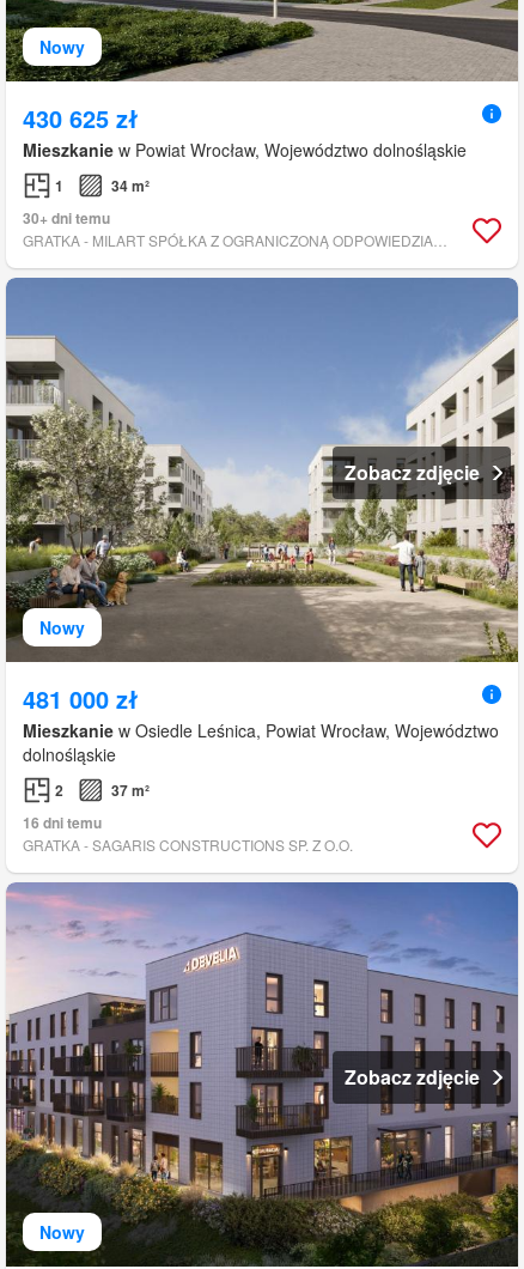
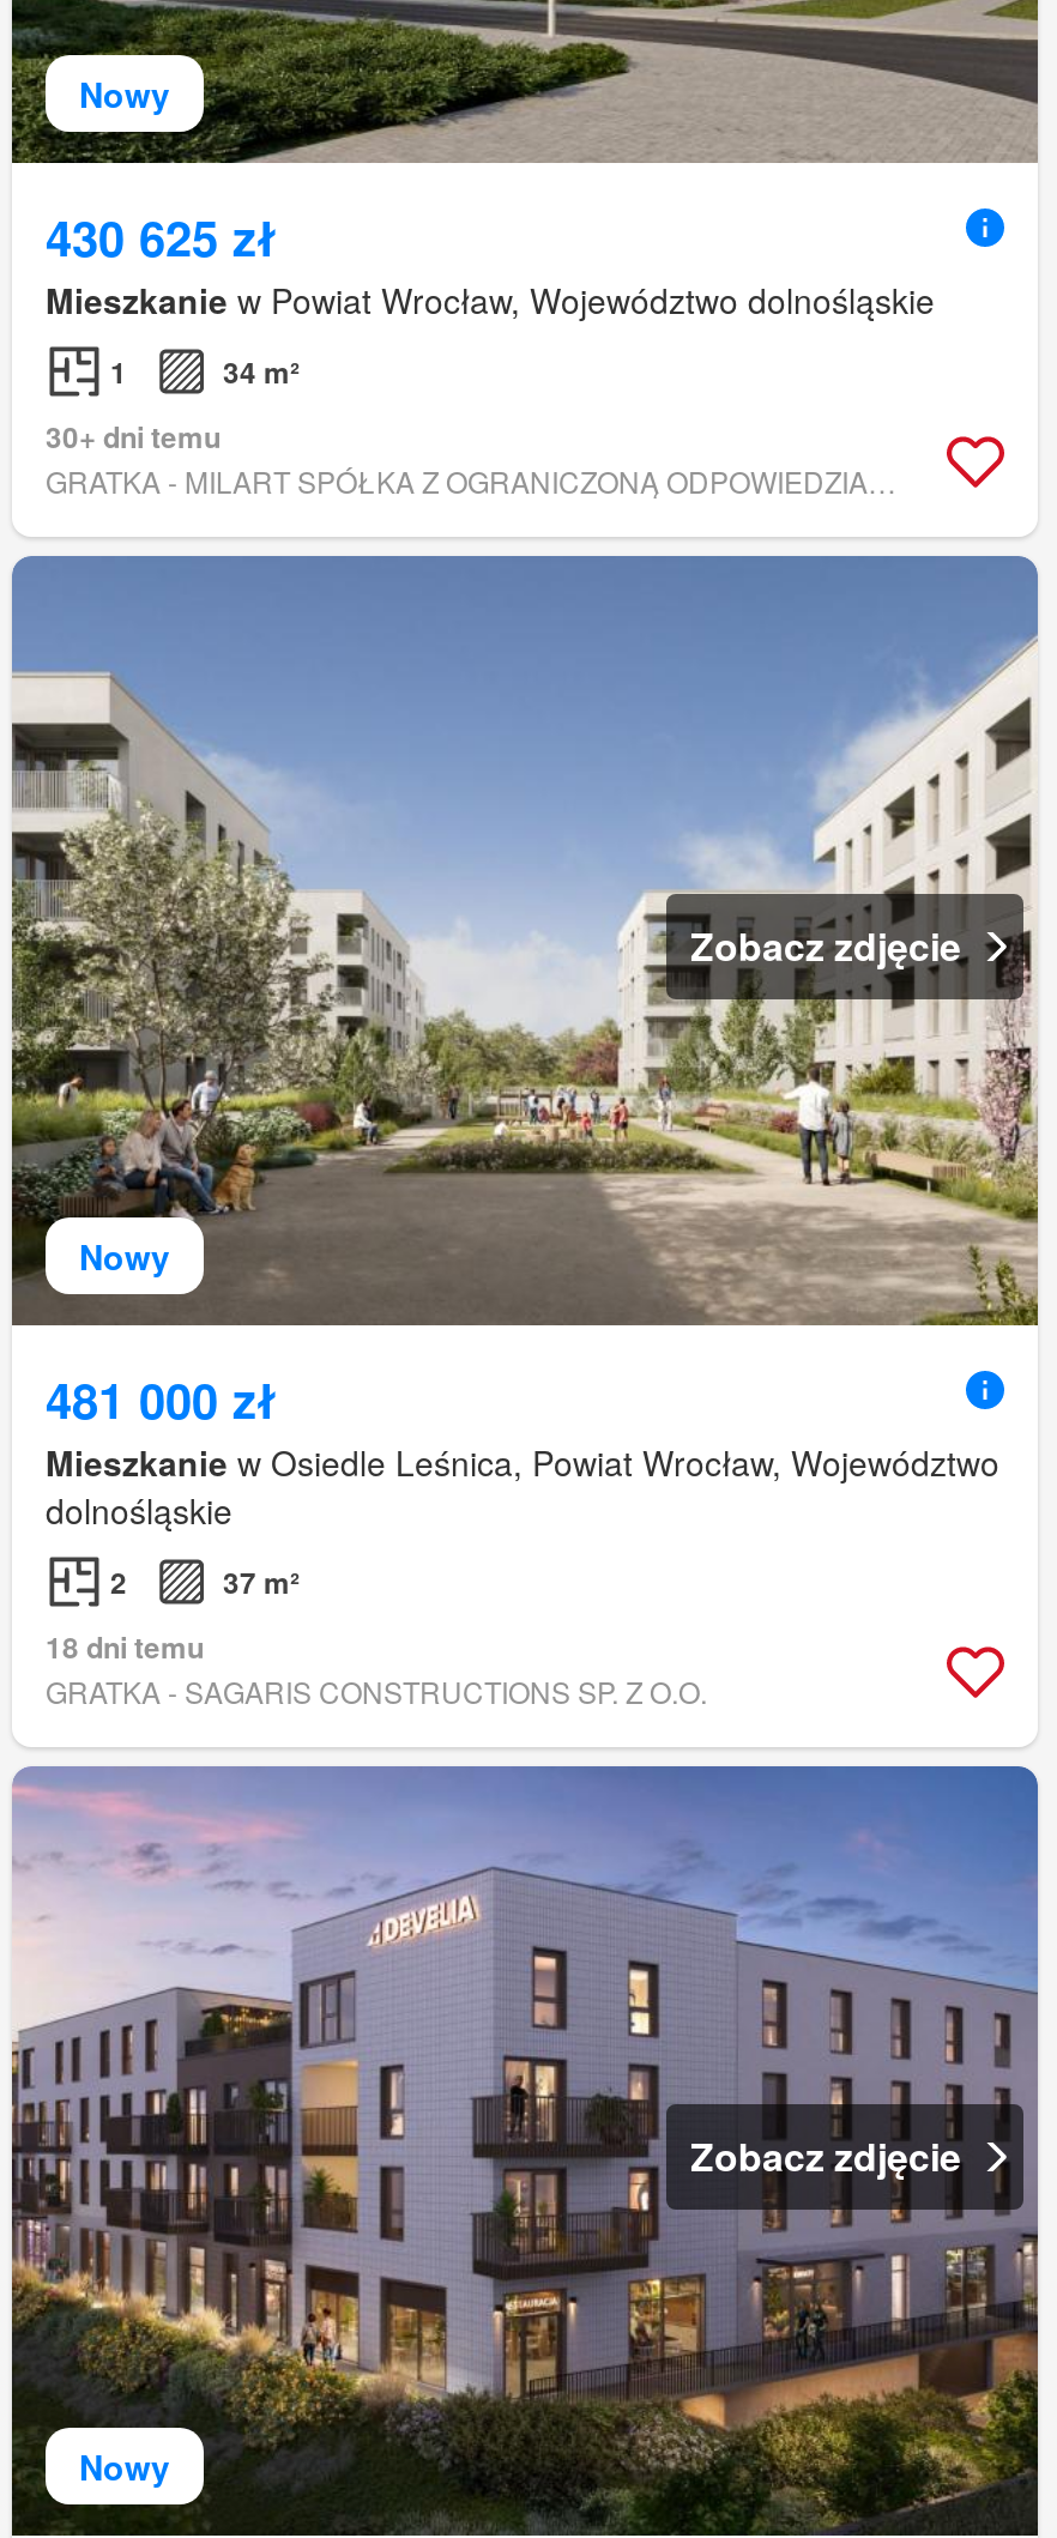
[23,812,102,834] 16 dni temu -> [46,1626,204,1669] 18 dni temu

